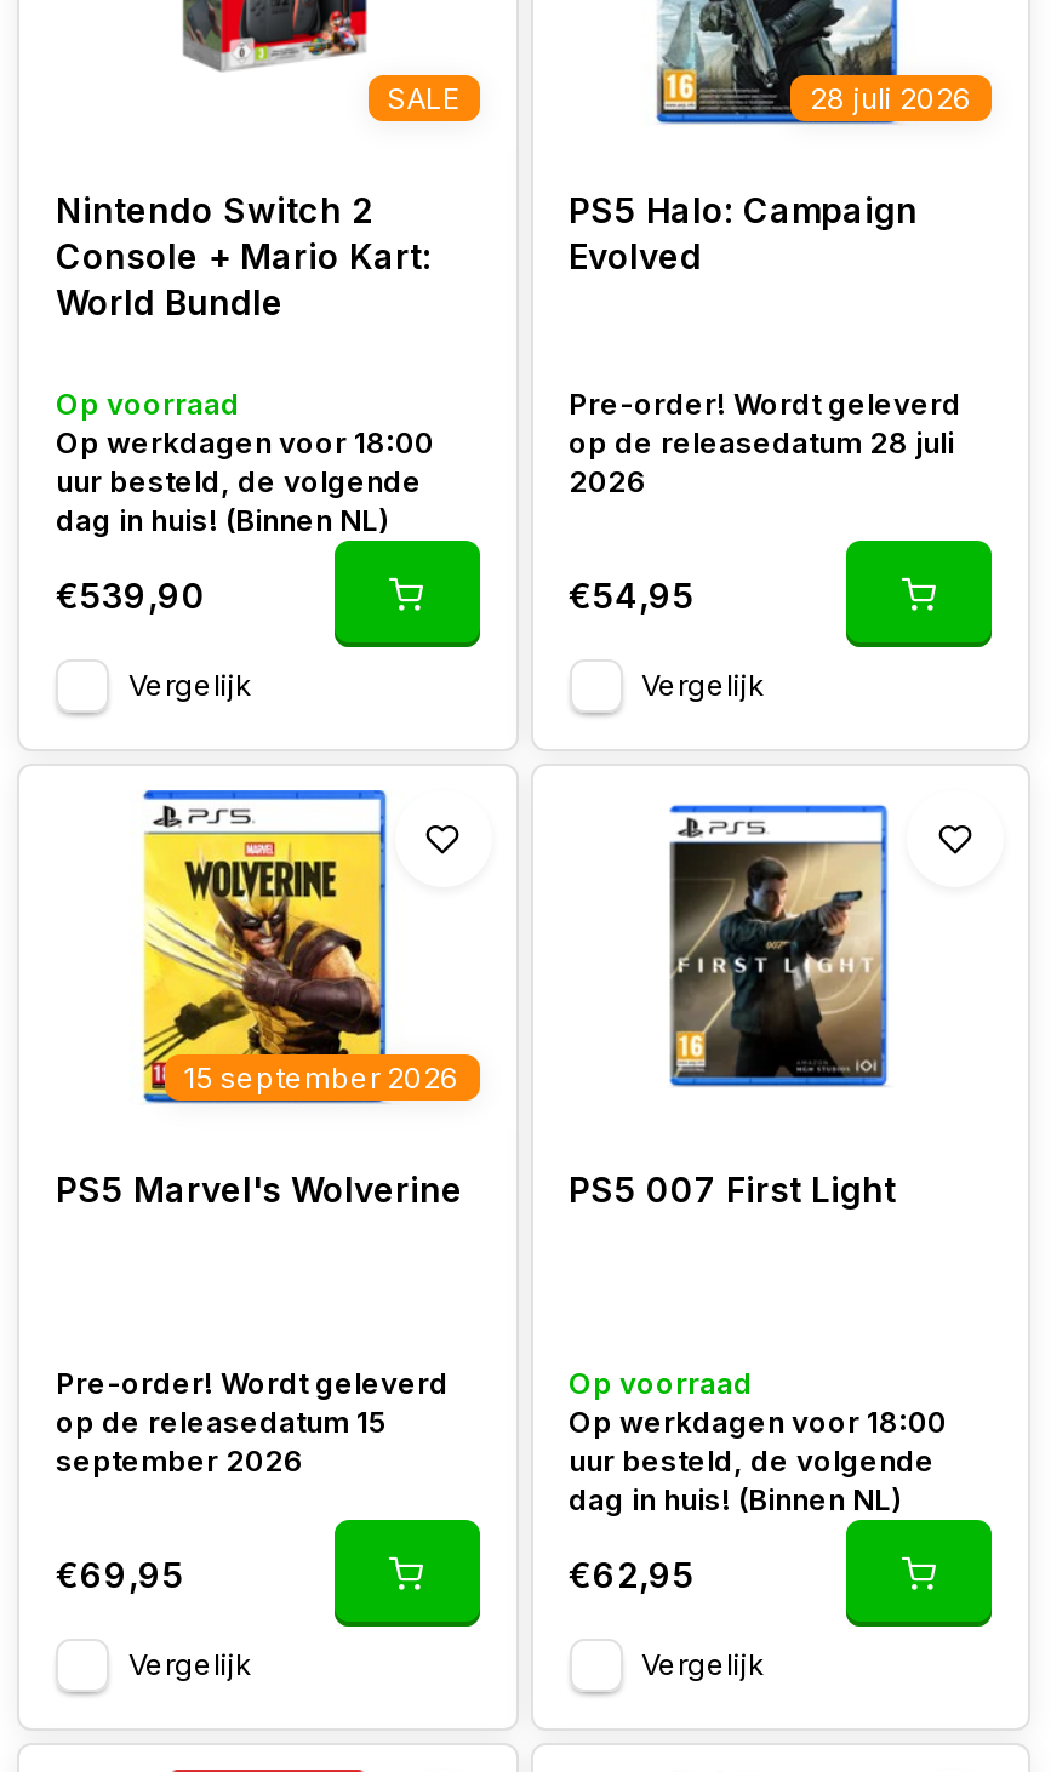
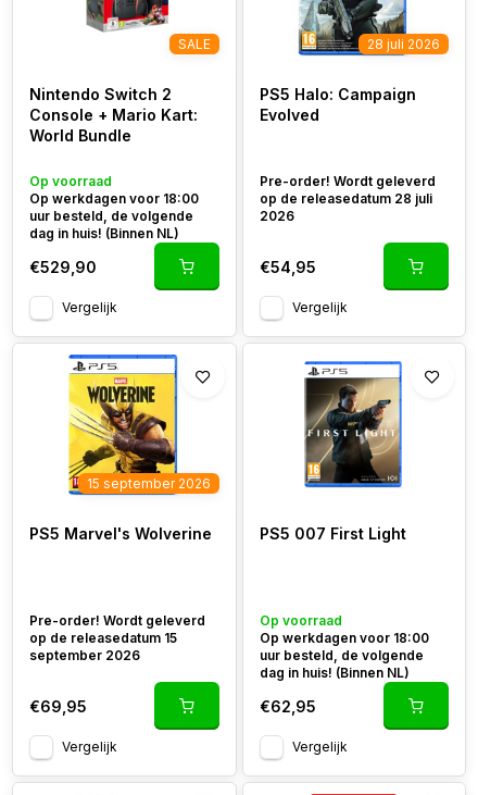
[56,573,206,615] €539,90 -> [29,257,97,276] €529,90

